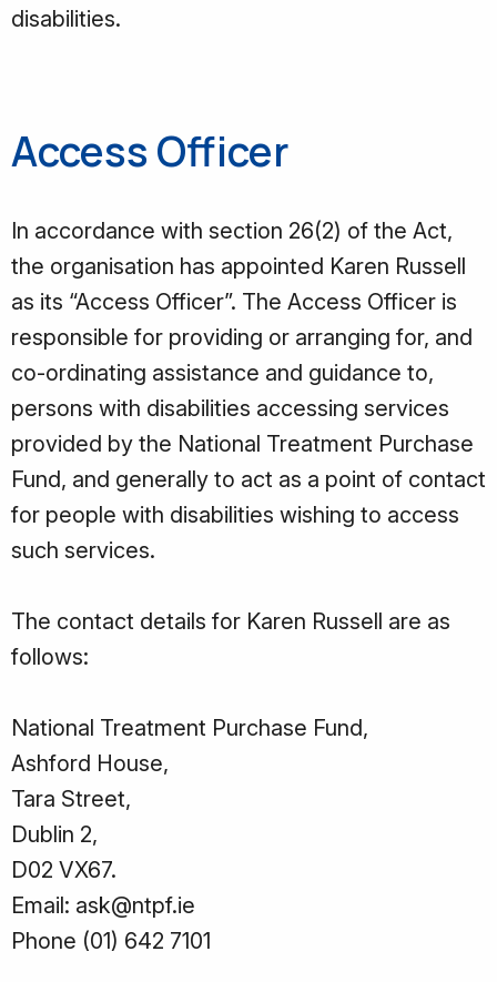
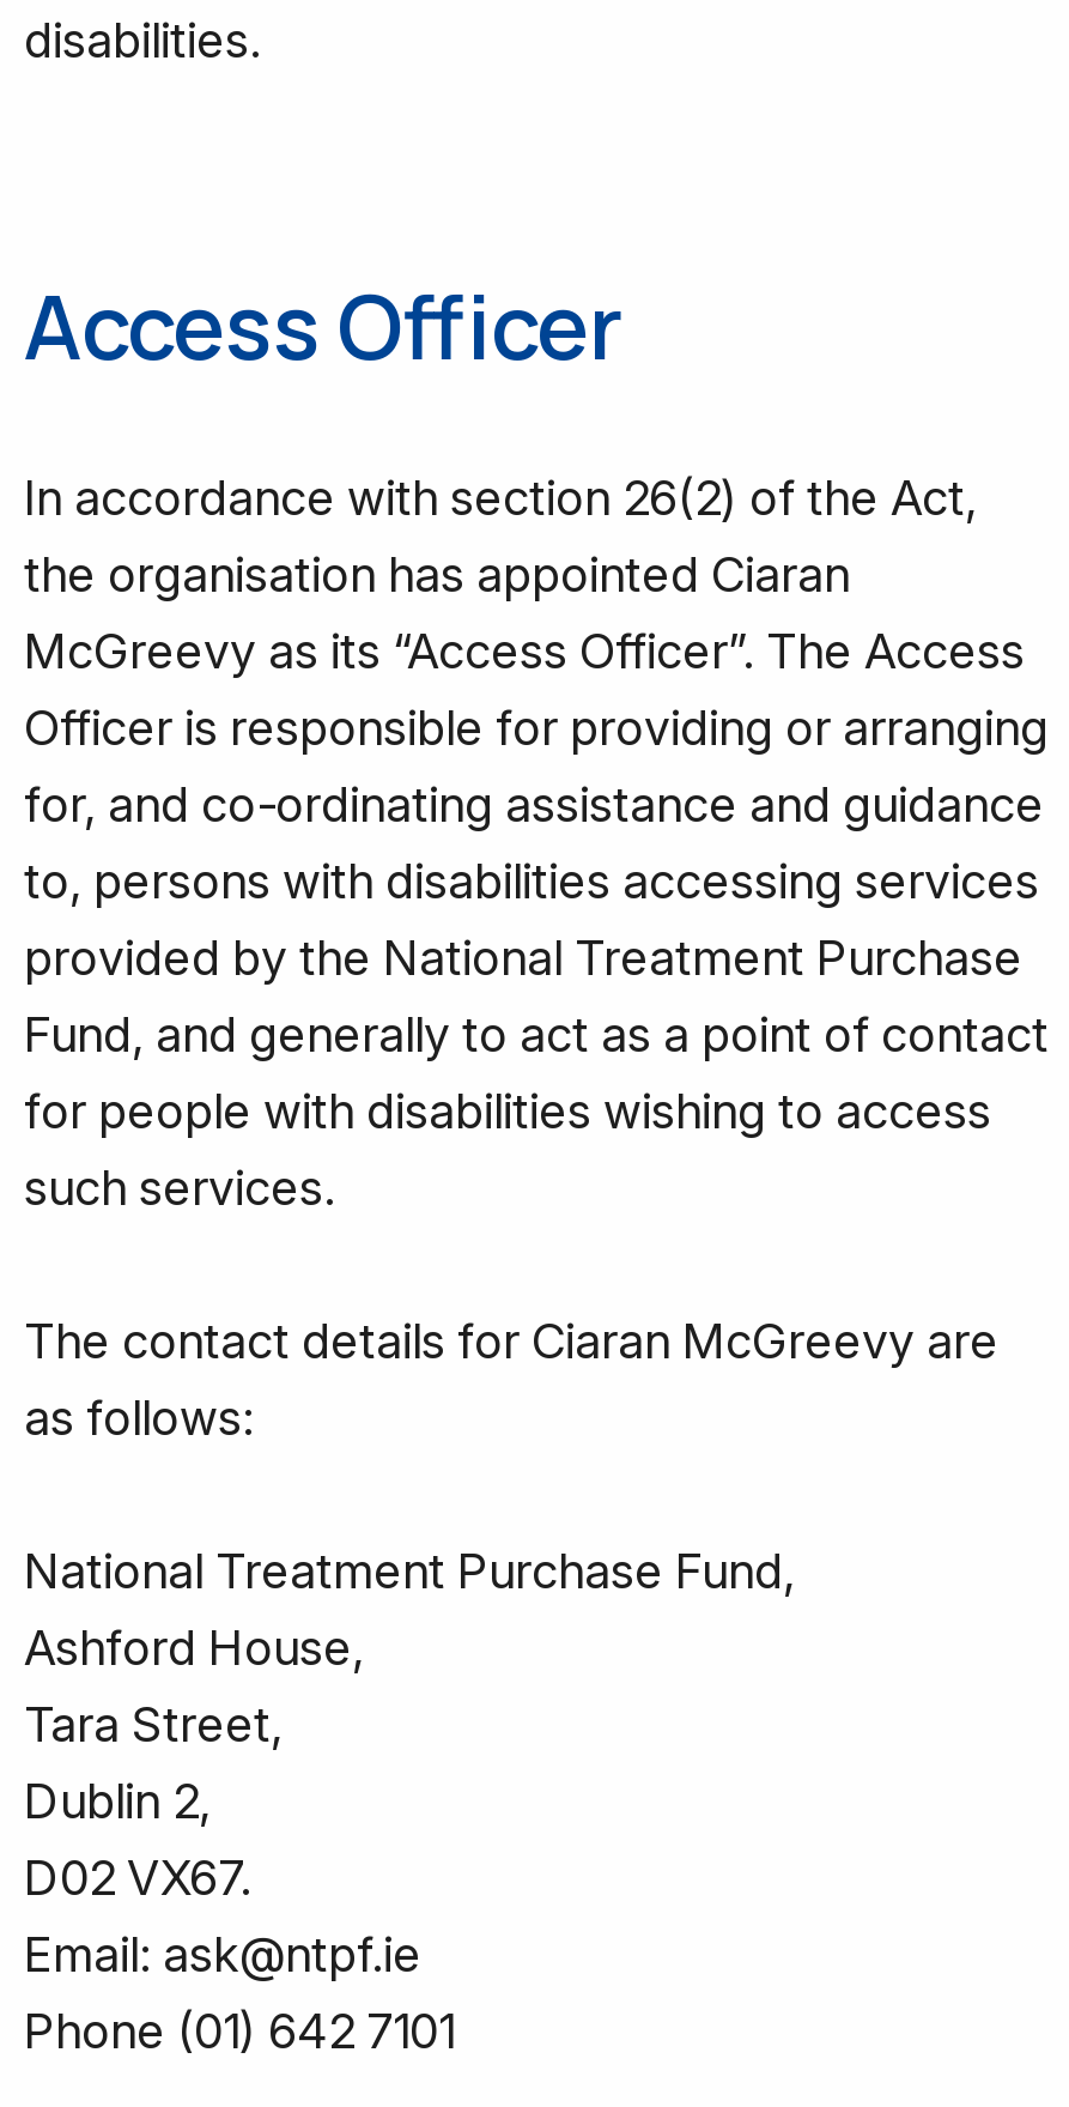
[11,252,473,421] the organisation has appointed Karen Russell | as its “Access Officer”. The Access Officer is | responsible for providing or arranging for, and | co-ordinating assistance and guidance to, | persons with disabilities accessing services -> [24,545,1049,909] the organisation has appointed Ciaran | McGreevy as its “Access Officer”. The Access | Officer is responsible for providing or arranging | for, and co-ordinating assistance and guidance | to, persons with disabilities accessing services
[11,608,450,670] The contact details for Karen Russell are as | follows: -> [24,1312,998,1446] The contact details for Ciaran McGreevy are | as follows:

